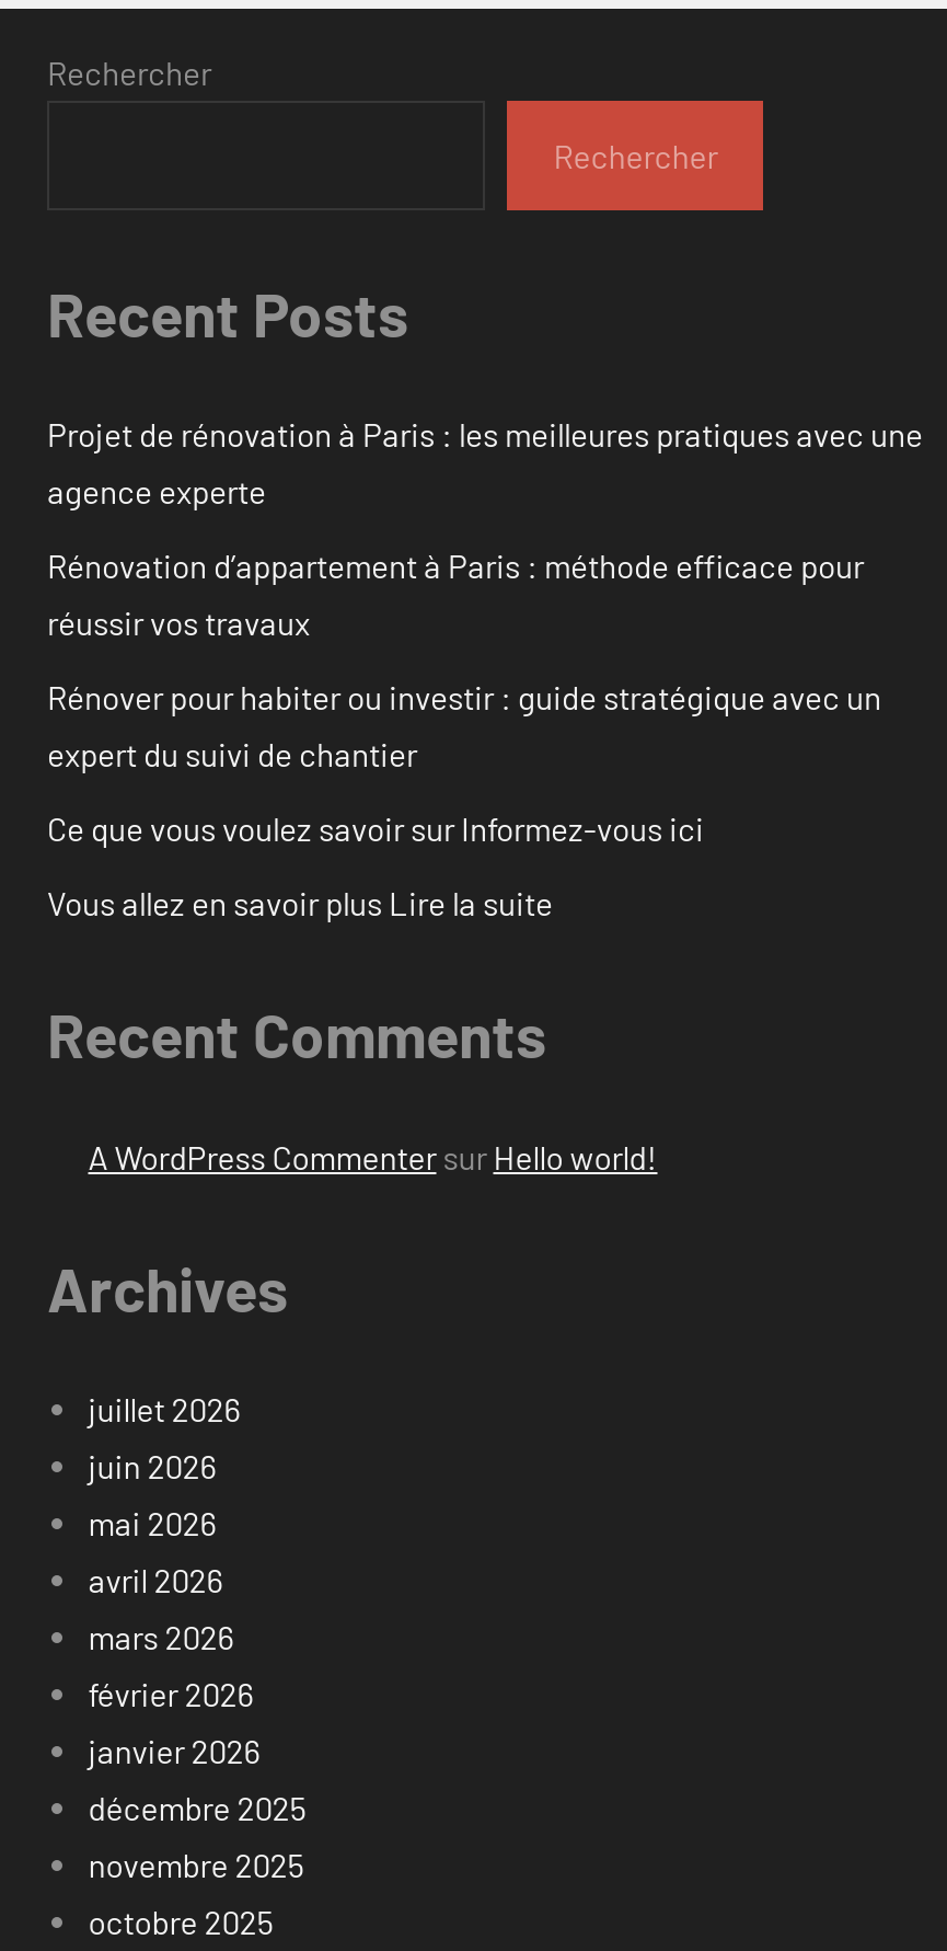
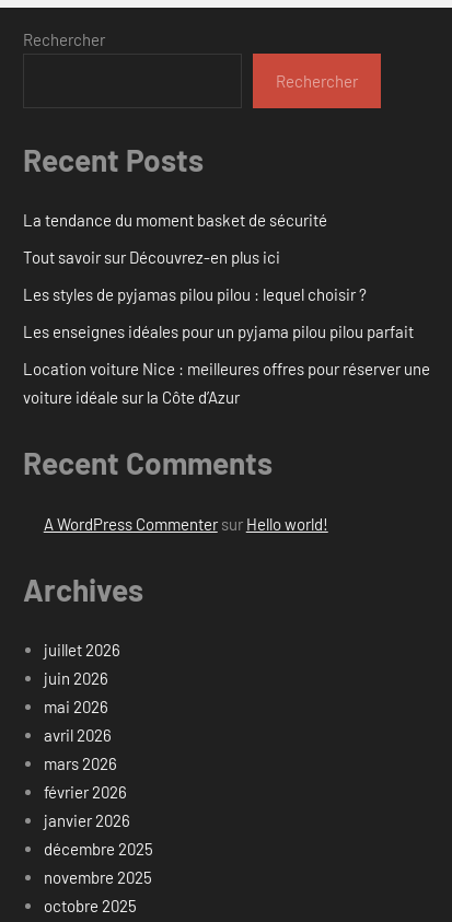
[47,415,923,511] Projet de rénovation à Paris : les meilleures pratiques avec une | agence experte -> [23,210,327,230] La tendance du moment basket de sécurité
[47,546,864,643] Rénovation d’appartement à Paris : méthode efficace pour | réussir vos travaux -> [23,248,280,267] Tout savoir sur Découvrez-en plus ici
[47,678,881,774] Rénover pour habiter ou investir : guide stratégique avec un | expert du suivi de chantier -> [23,285,367,304] Les styles de pyjamas pilou pilou : lequel choisir ?
[47,809,704,849] Ce que vous voulez savoir sur Informez-vous ici -> [23,322,414,342] Les enseignes idéales pour un pyjama pilou pilou parfait
[47,884,553,923] Vous allez en savoir plus Lire la suite -> [23,359,430,407] Location voiture Nice : meilleures offres pour réserver une | voiture idéale sur la Côte d’Azur

